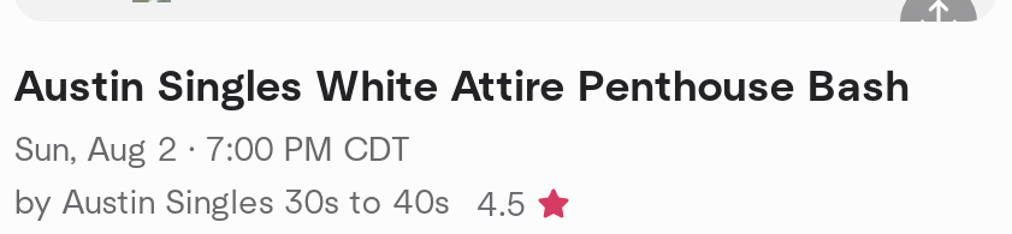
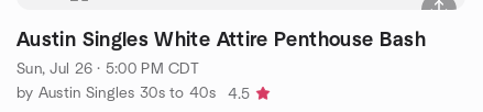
[14,133,411,167] Sun, Aug 2 · 7:00 PM CDT -> [17,61,199,76] Sun, Jul 26 · 5:00 PM CDT

